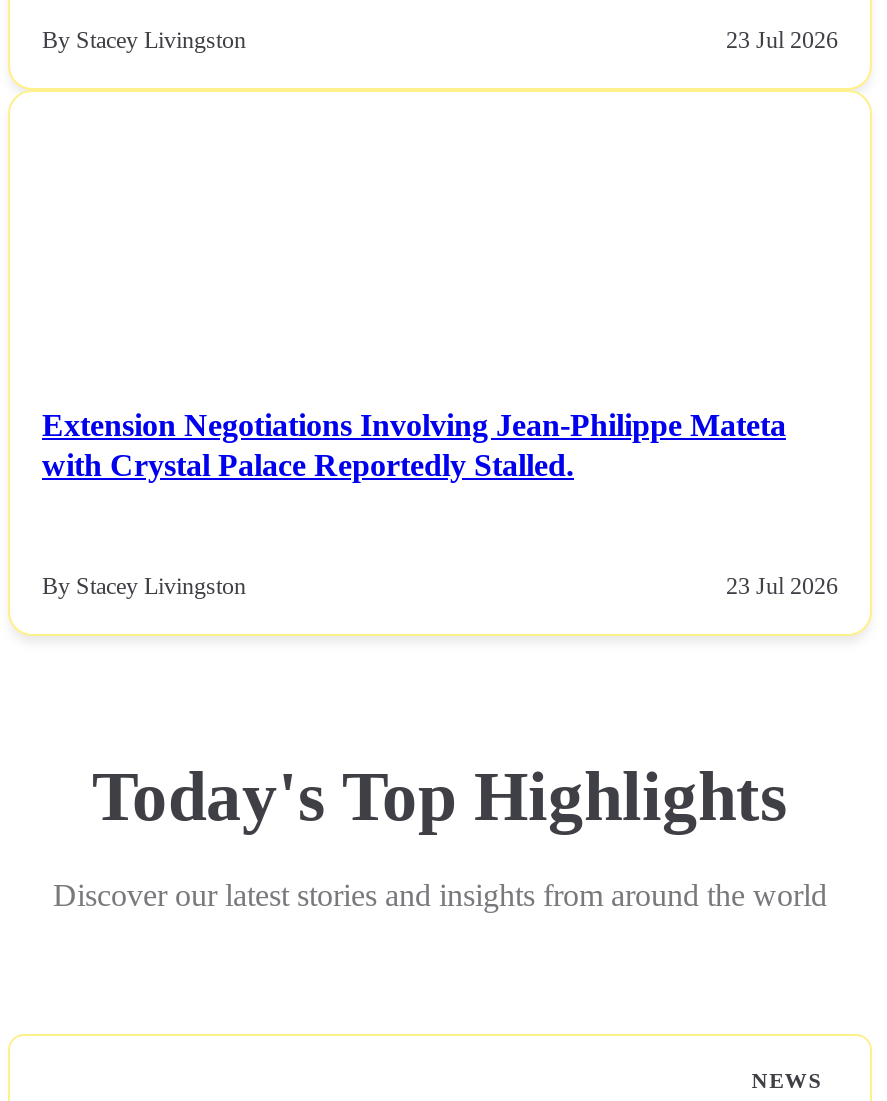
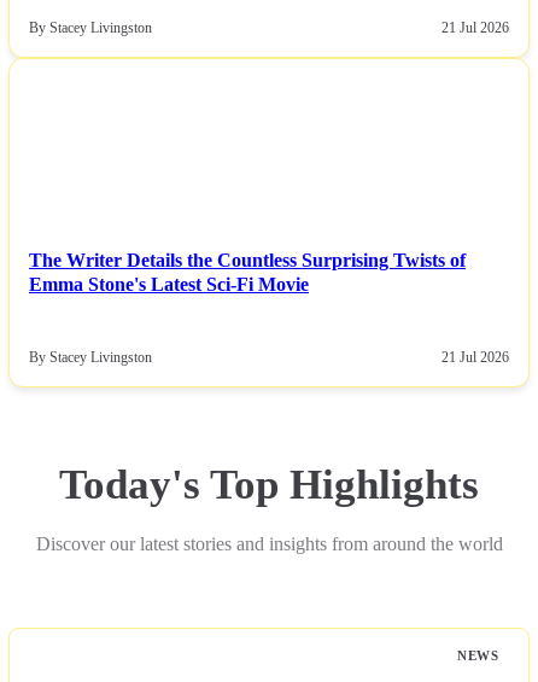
[726,26,838,54] 23 Jul 2026 -> [441,19,509,36] 21 Jul 2026
[42,408,786,482] Extension Negotiations Involving Jean-Philippe Mateta | with Crystal Palace Reportedly Stalled. -> [29,250,466,295] The Writer Details the Countless Surprising Twists of | Emma Stone's Latest Sci-Fi Movie
[726,571,838,599] 23 Jul 2026 -> [441,348,509,365] 21 Jul 2026

